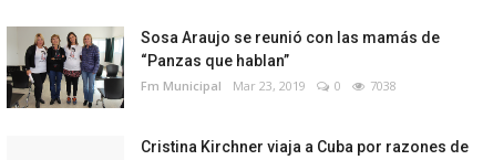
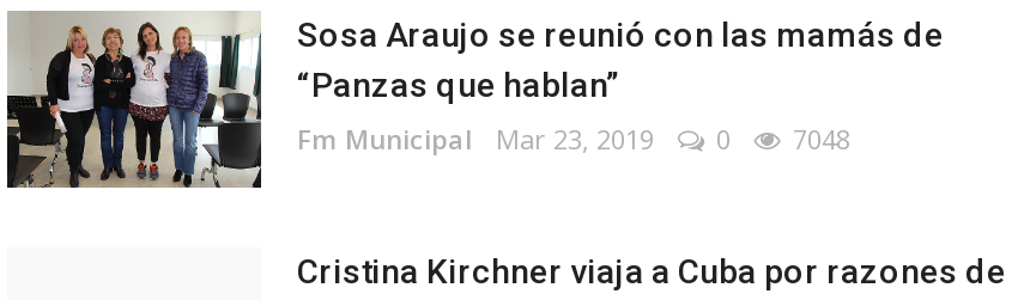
[141,77,397,94] Fm Municipal Mar 23, 2019 0 7038 -> [297,121,850,157] Fm Municipal Mar 23, 2019 0 7048

